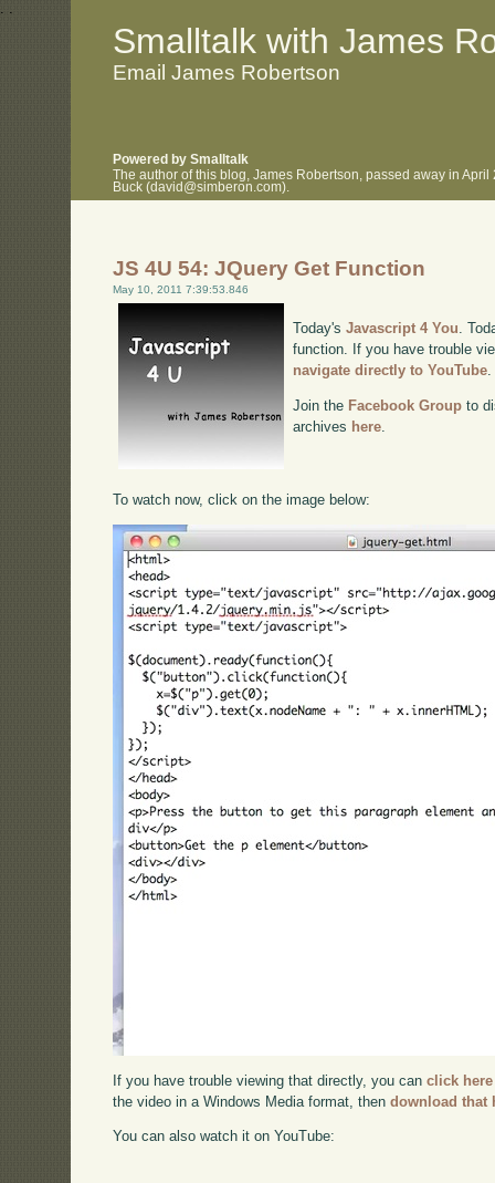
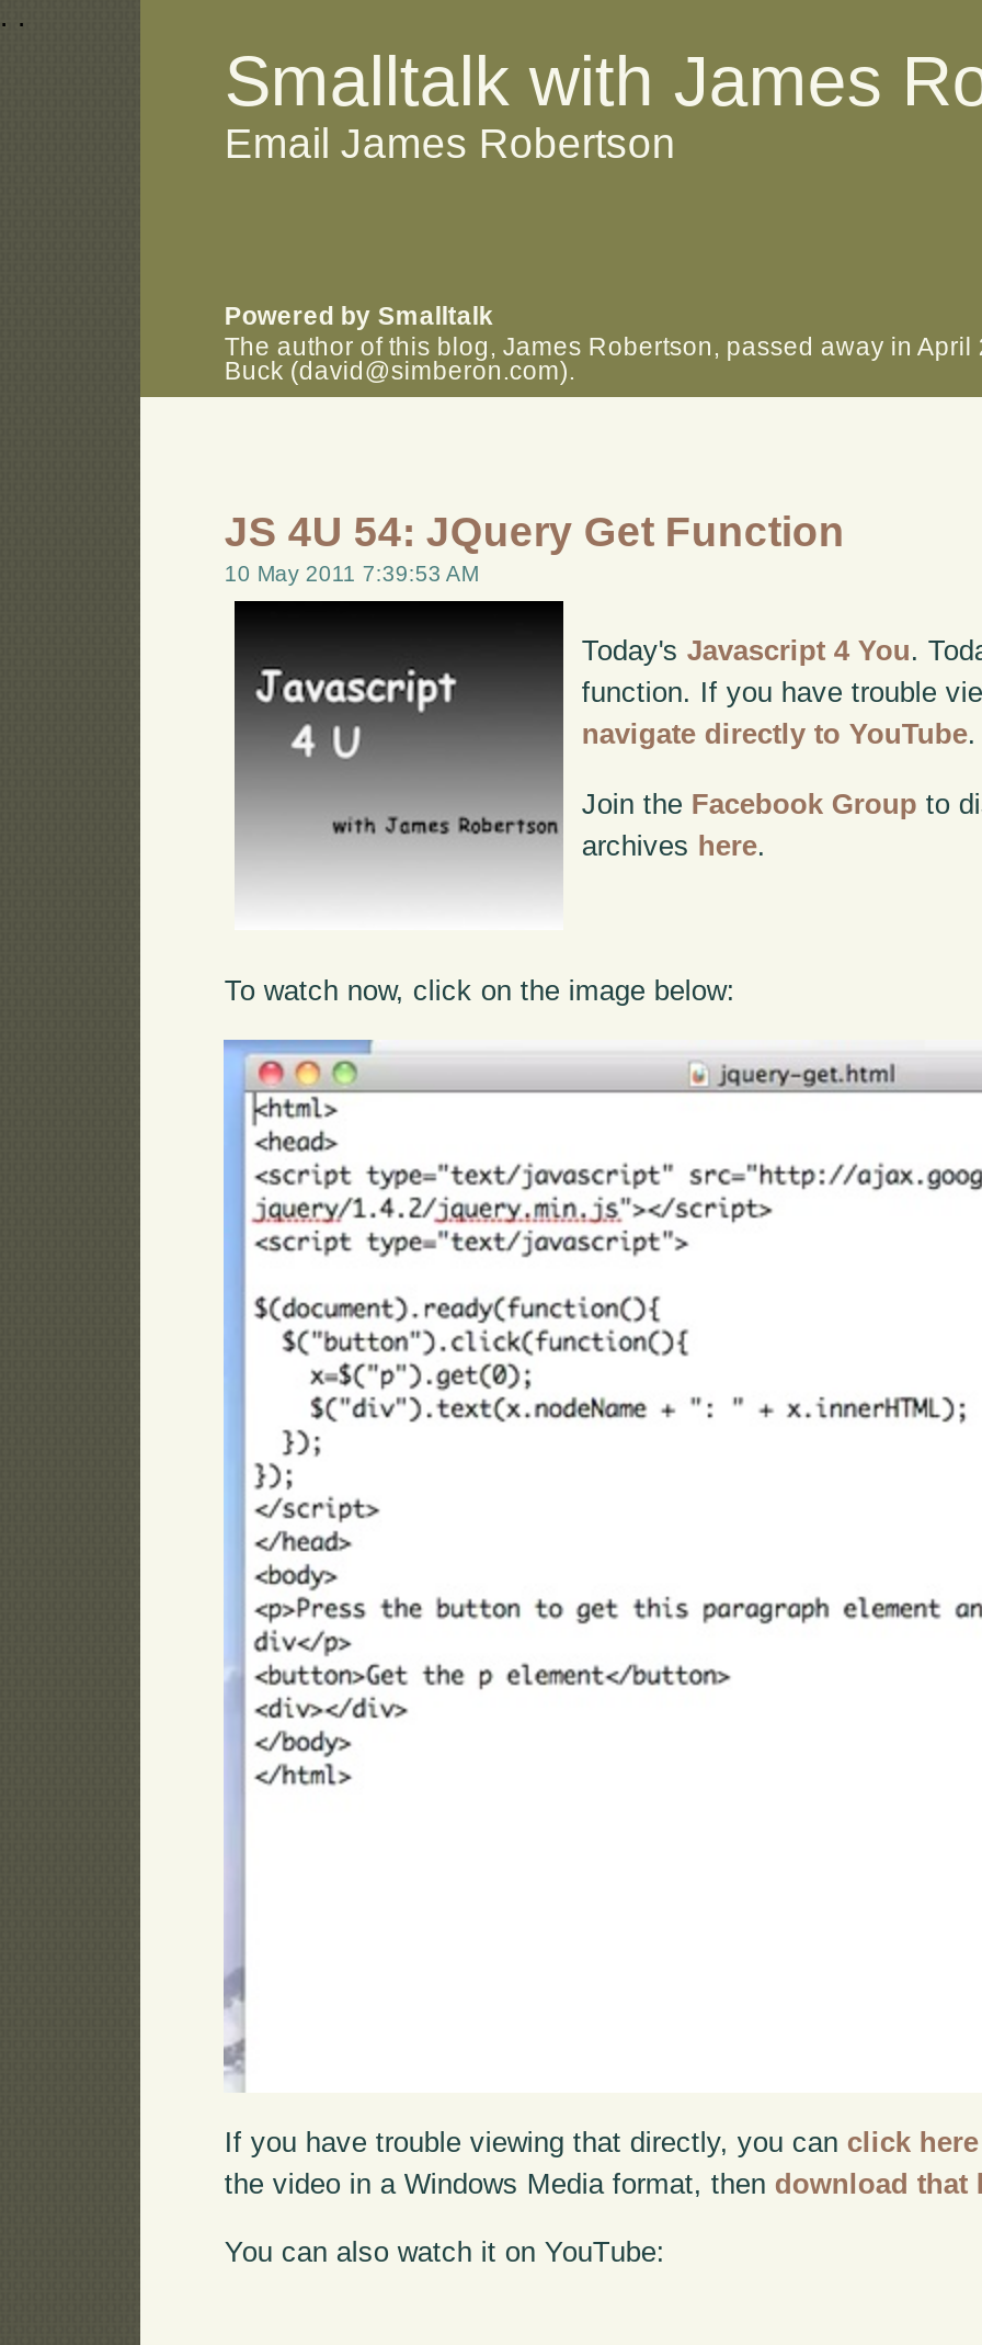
[113,284,249,296] May 10, 2011 7:39:53.846 -> [224,562,479,586] 10 May 2011 7:39:53 AM

